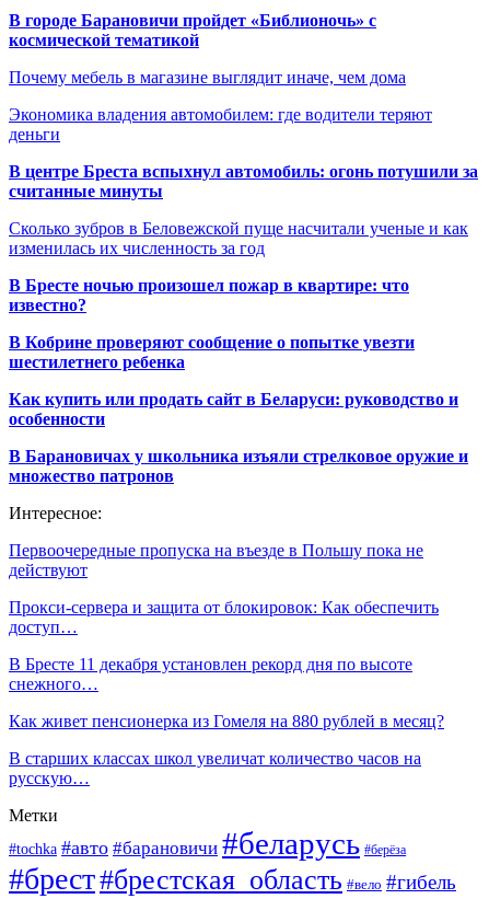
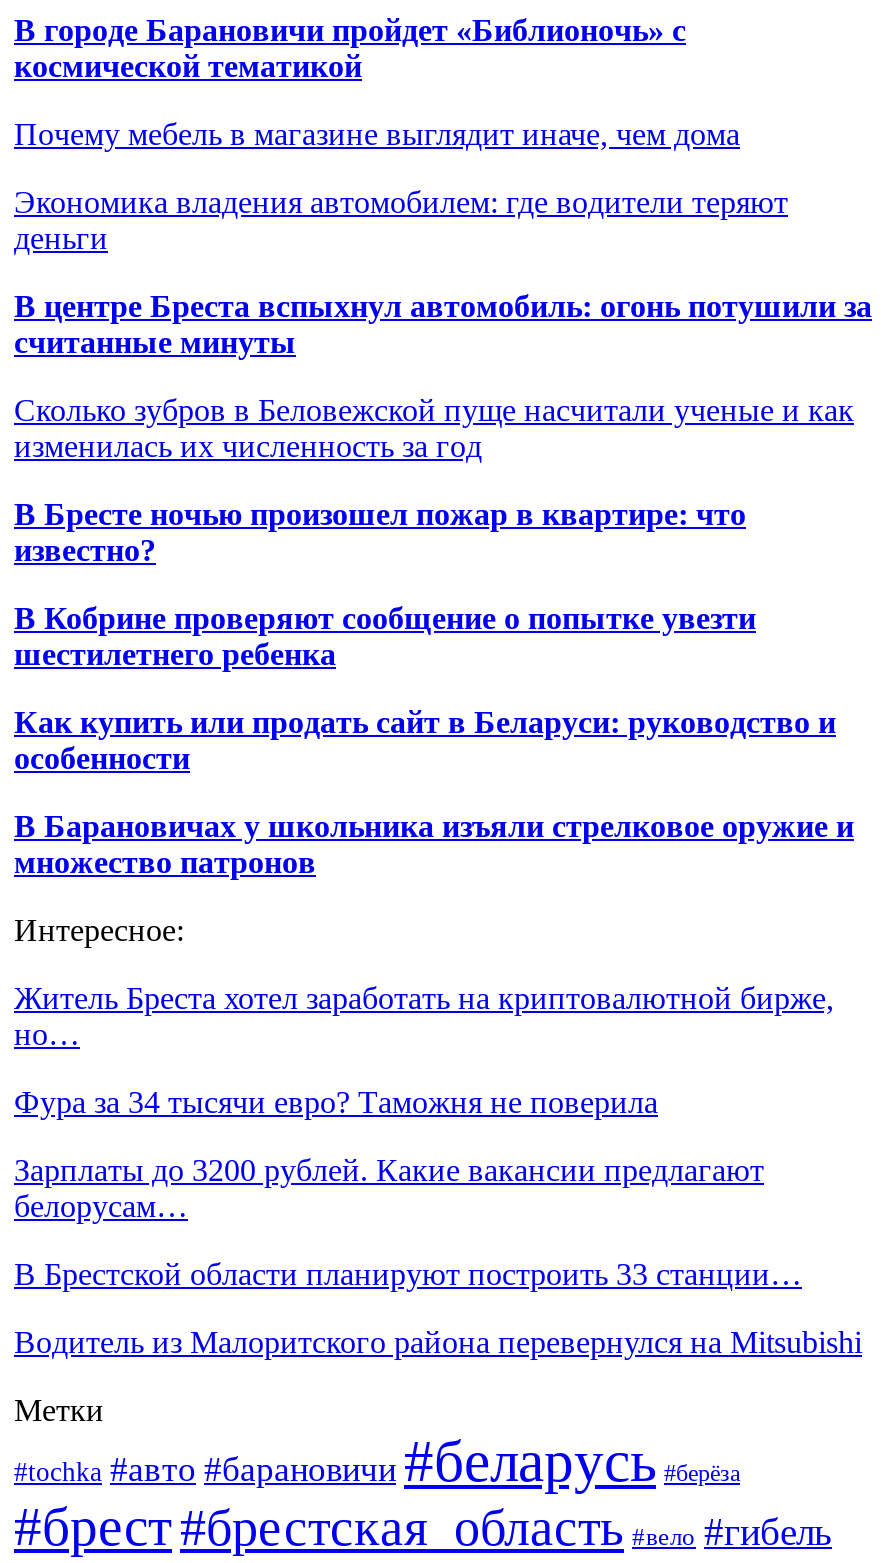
[9,541,423,579] Первоочередные пропуска на въезде в Польшу пока не | действуют -> [14,981,834,1051] Житель Бреста хотел заработать на криптовалютной бирже, | но…
[9,598,439,636] Прокси-сервера и защита от блокировок: Как обеспечить | доступ… -> [14,1085,658,1119] Фура за 34 тысячи евро? Таможня не поверила
[9,655,412,693] В Бресте 11 декабря установлен рекорд дня по высоте | снежного… -> [14,1153,764,1223] Зарплаты до 3200 рублей. Какие вакансии предлагают | белорусам…
[9,712,444,730] Как живет пенсионерка из Гомеля на 880 рублей в месяц? -> [14,1257,802,1291] В Брестской области планируют построить 33 станции…
[9,749,421,787] В старших классах школ увеличат количество часов на | русскую… -> [14,1325,862,1359] Водитель из Малоритского района перевернулся на Mitsubishi

